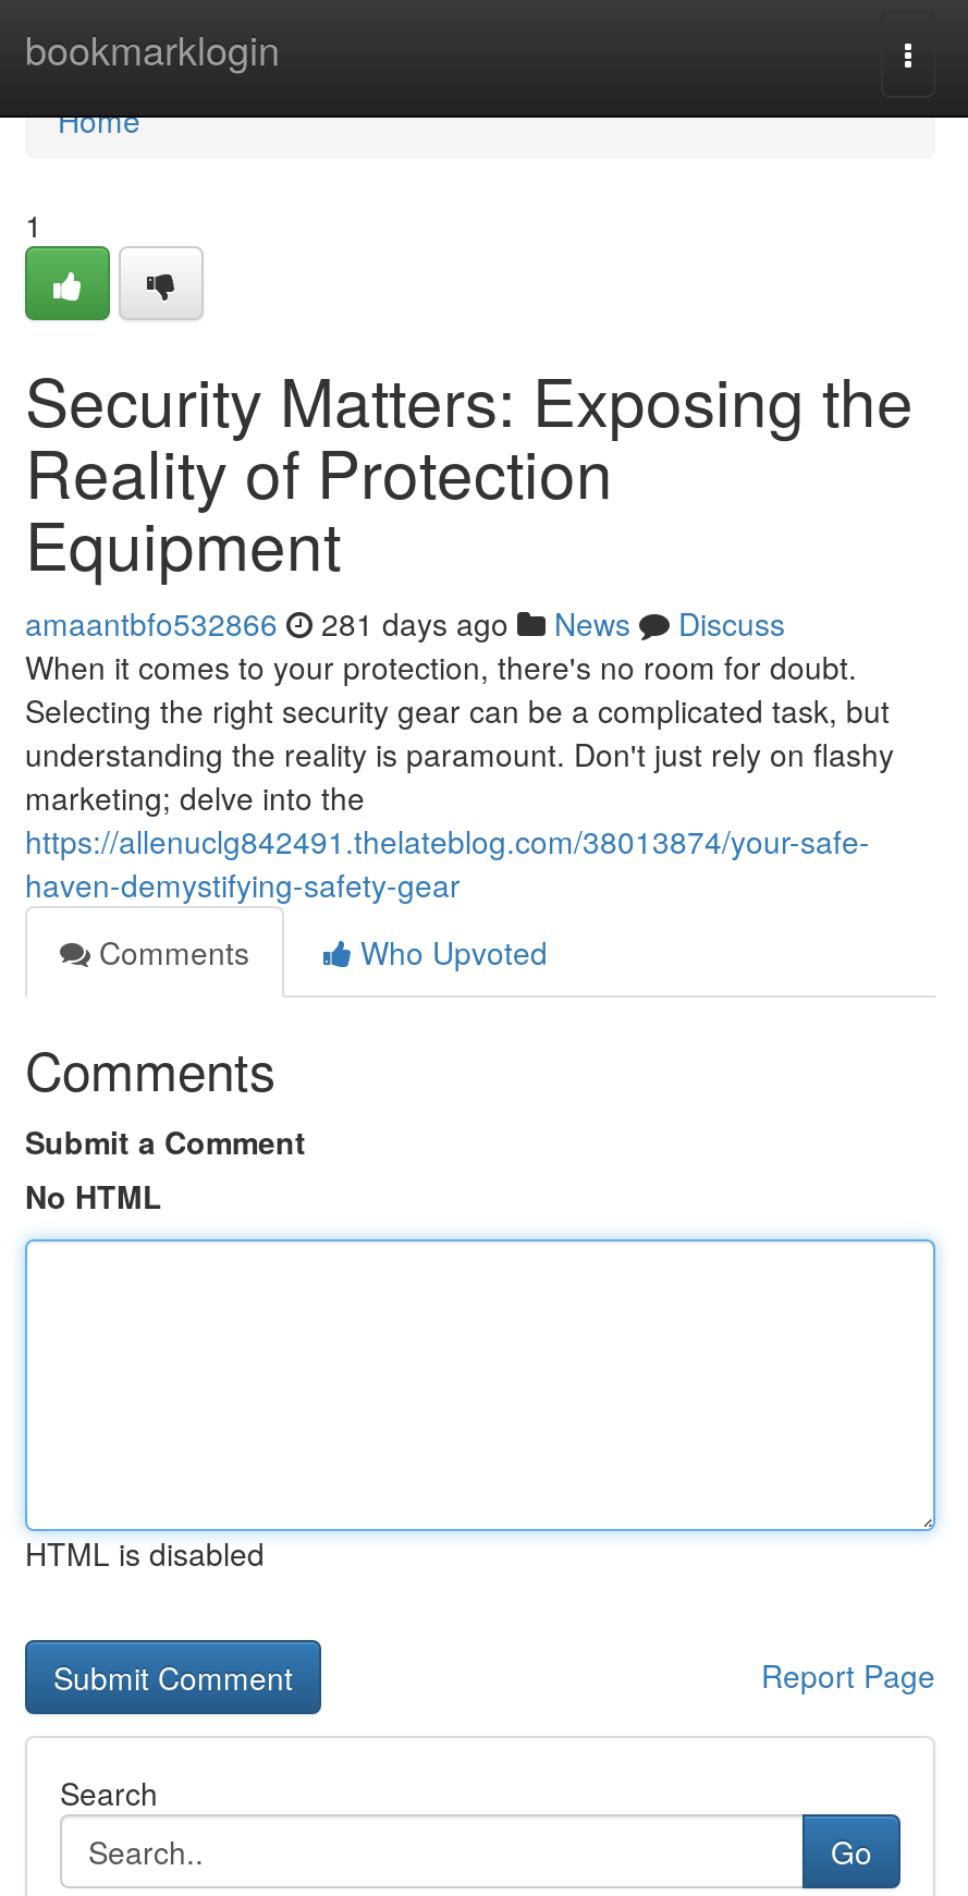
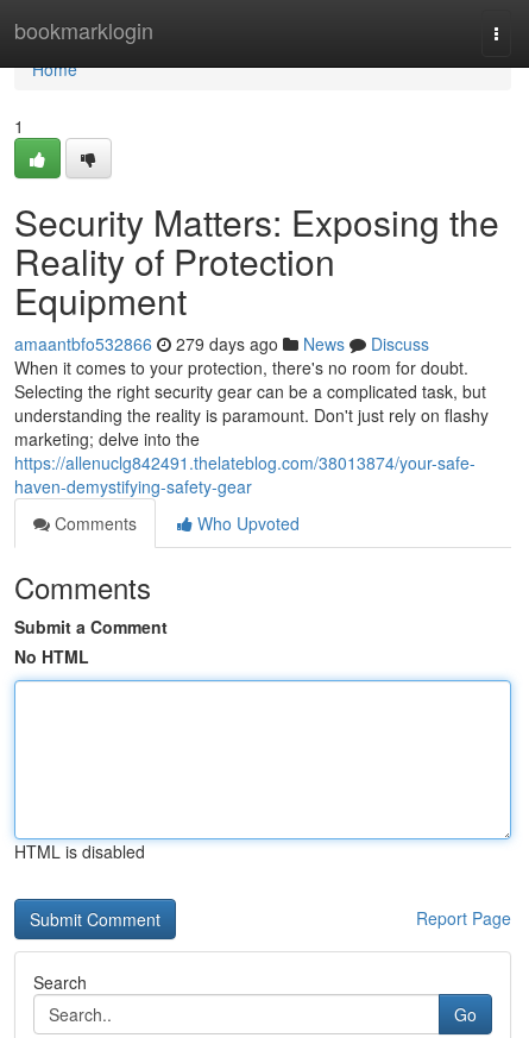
[25,601,785,645] amaantbfo532866 281 days ago News Discuss -> [14,332,429,356] amaantbfo532866 279 days ago News Discuss

